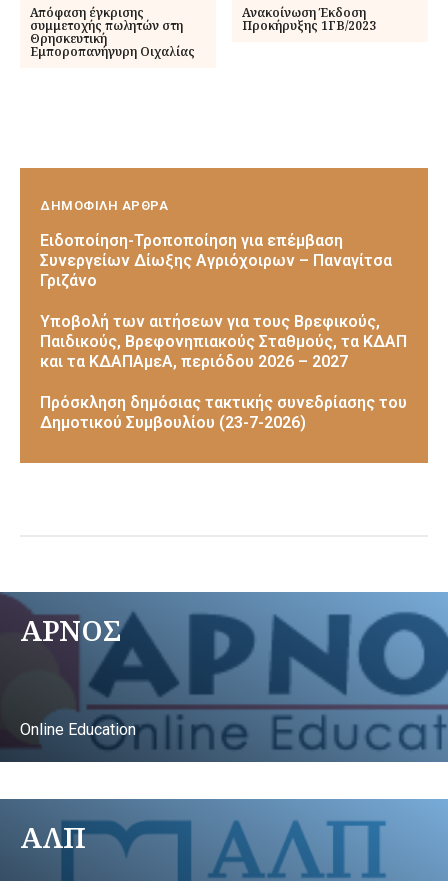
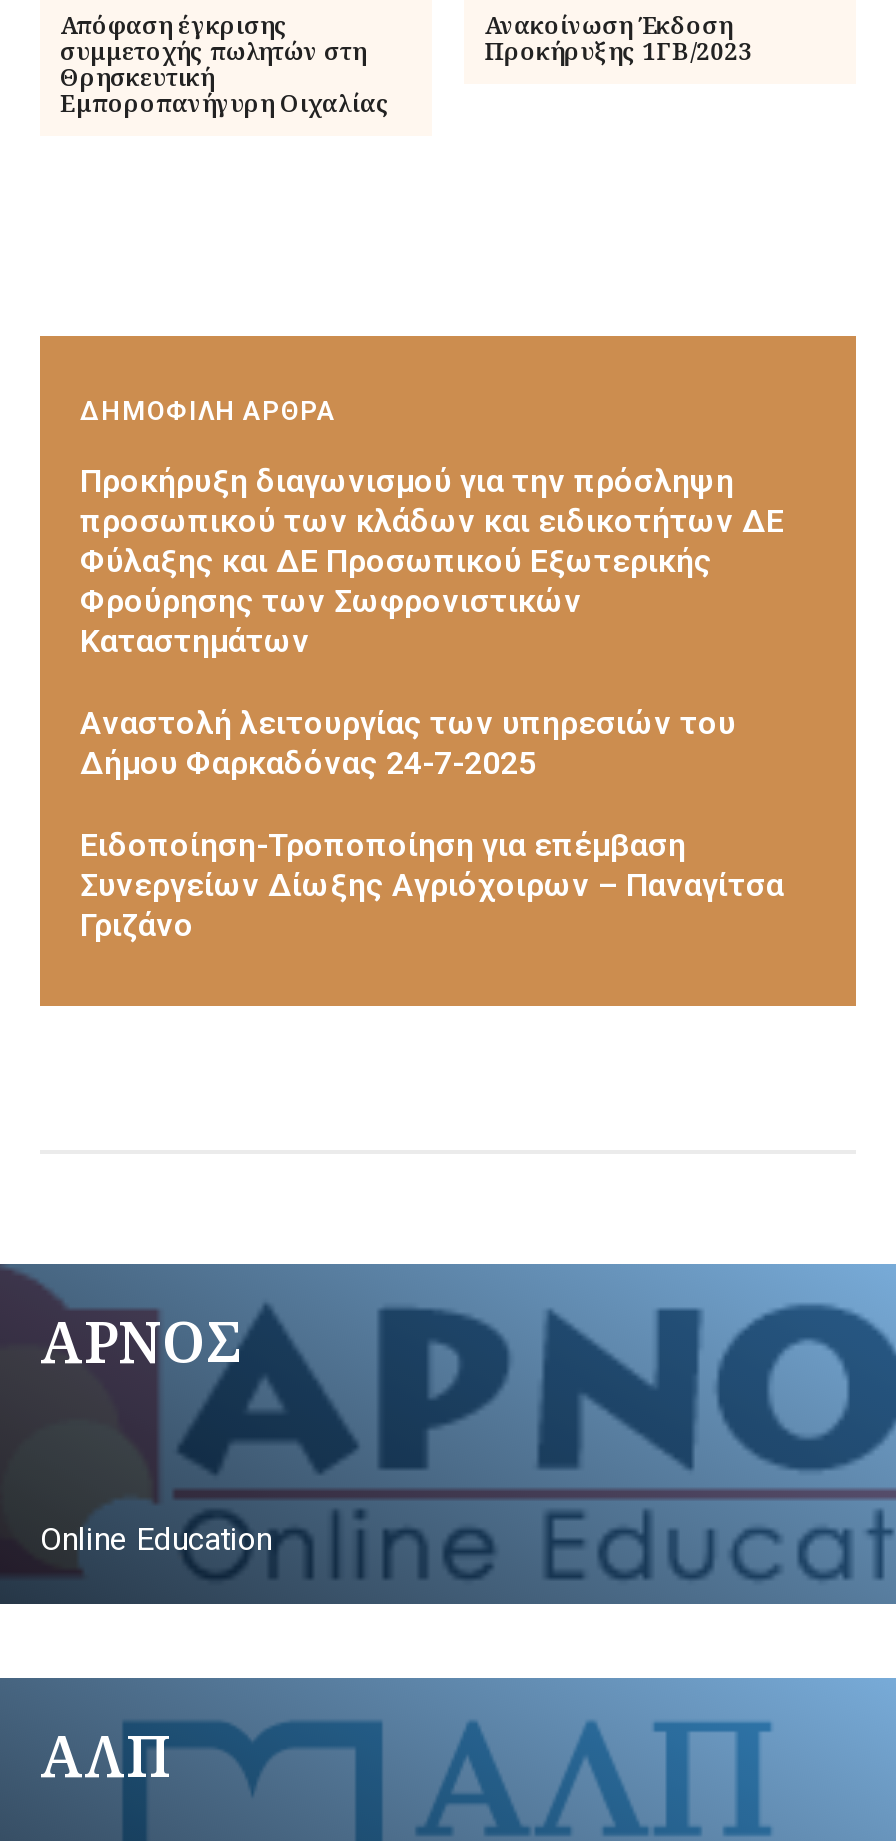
none -> [80,462,784,782] Προκήρυξη διαγωνισμού για την πρόσληψη | προσωπικού των κλάδων και ειδικοτήτων ΔΕ | Φύλαξης και ΔΕ Προσωπικού Εξωτερικής | Φρούρησης των Σωφρονιστικών | Καταστημάτων | Αναστολή λειτουργίας των υπηρεσιών του | Δήμου Φαρκαδόνας 24-7-2025
moved [40,231,392,290] -> [80,826,784,944]: Ειδοποίηση-Τροποποίηση για επέμβαση | Συνεργείων Δίωξης Αγριόχοιρων – Παναγίτσα | Γριζάνο
[40,312,407,432] Υποβολή των αιτήσεων για τους Βρεφικούς, | Παιδικούς, Βρεφονηπιακούς Σταθμούς, τα ΚΔΑΠ | και τα ΚΔΑΠΑμεΑ, περιόδου 2026 – 2027 | Πρόσκληση δημόσιας τακτικής συνεδρίασης του | Δημοτικού Συμβουλίου (23-7-2026) -> none

